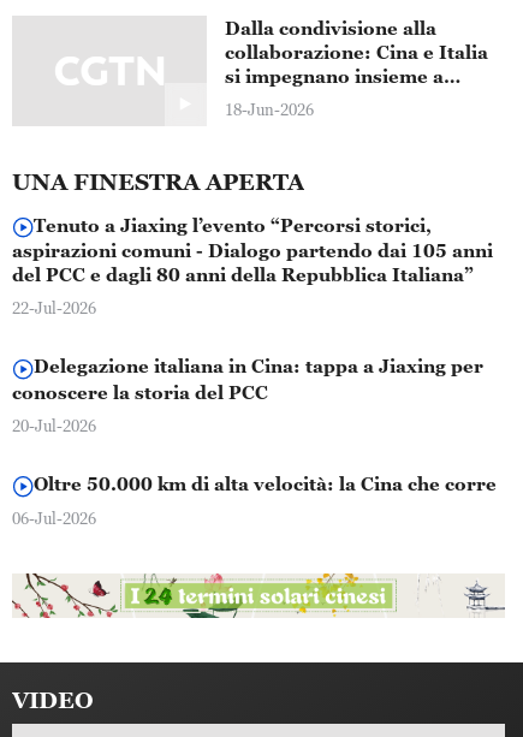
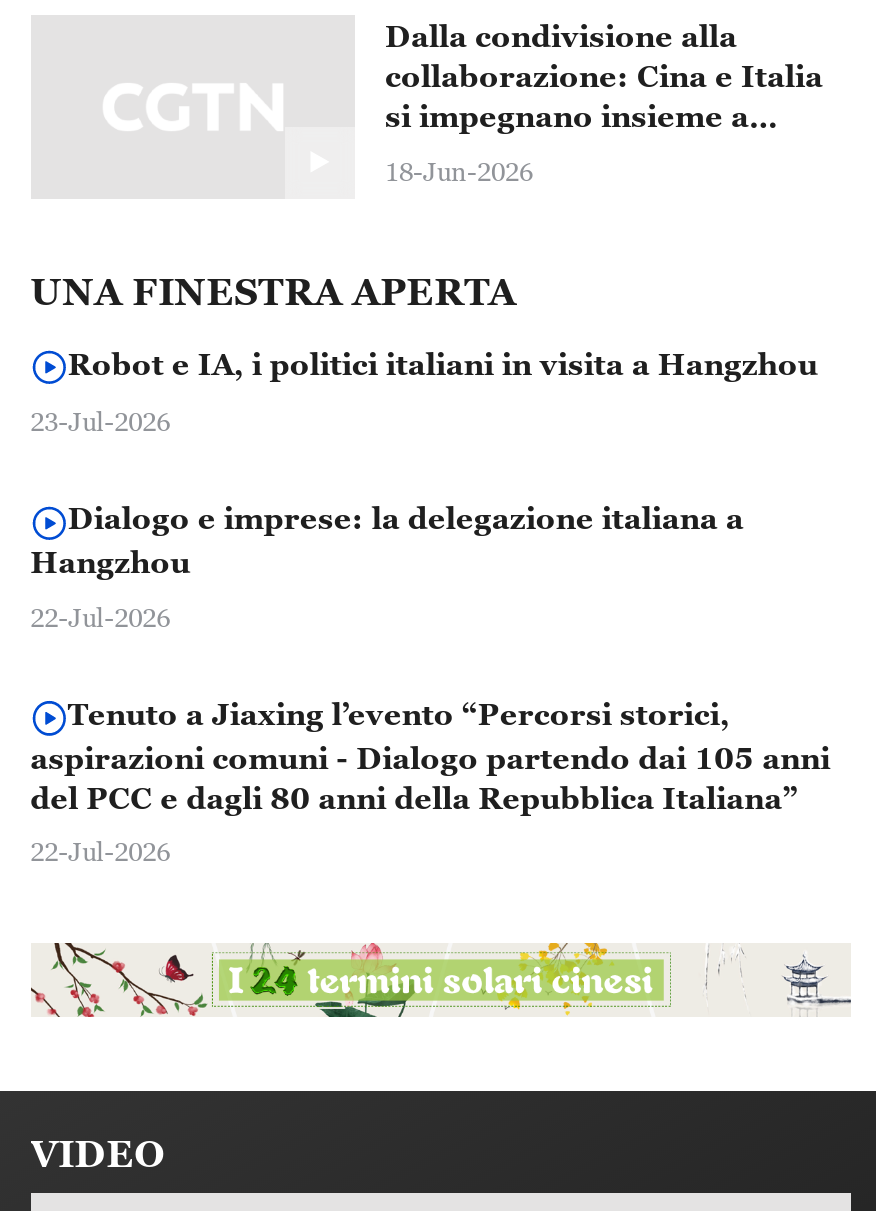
none -> [30,344,818,632] Robot e IA, i politici italiani in visita a Hangzhou | 23-Jul-2026 | Dialogo e imprese: la delegazione italiana a | Hangzhou | 22-Jul-2026
moved [12,214,493,317] -> [30,696,830,868]: Tenuto a Jiaxing l’evento “Percorsi storici, | aspirazioni comuni - Dialogo partendo dai 105 anni | del PCC e dagli 80 anni della Repubblica Italiana” | 22-Jul-2026
[12,355,497,528] Delegazione italiana in Cina: tappa a Jiaxing per | conoscere la storia del PCC | 20-Jul-2026 | Oltre 50.000 km di alta velocità: la Cina che corre | 06-Jul-2026 -> none

